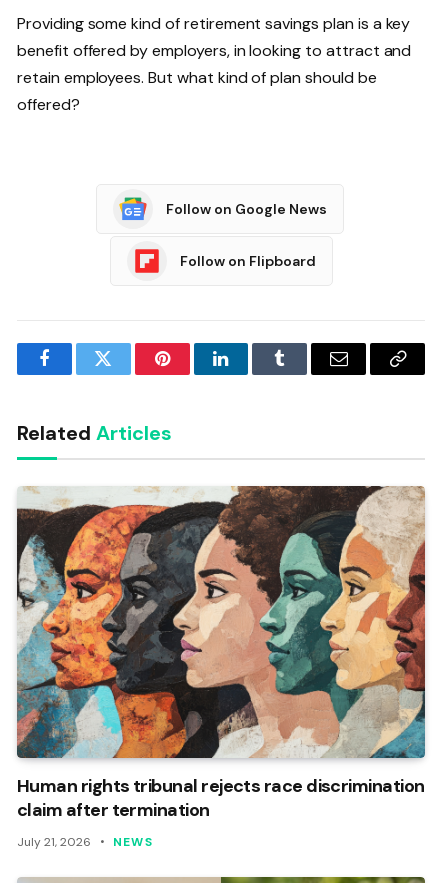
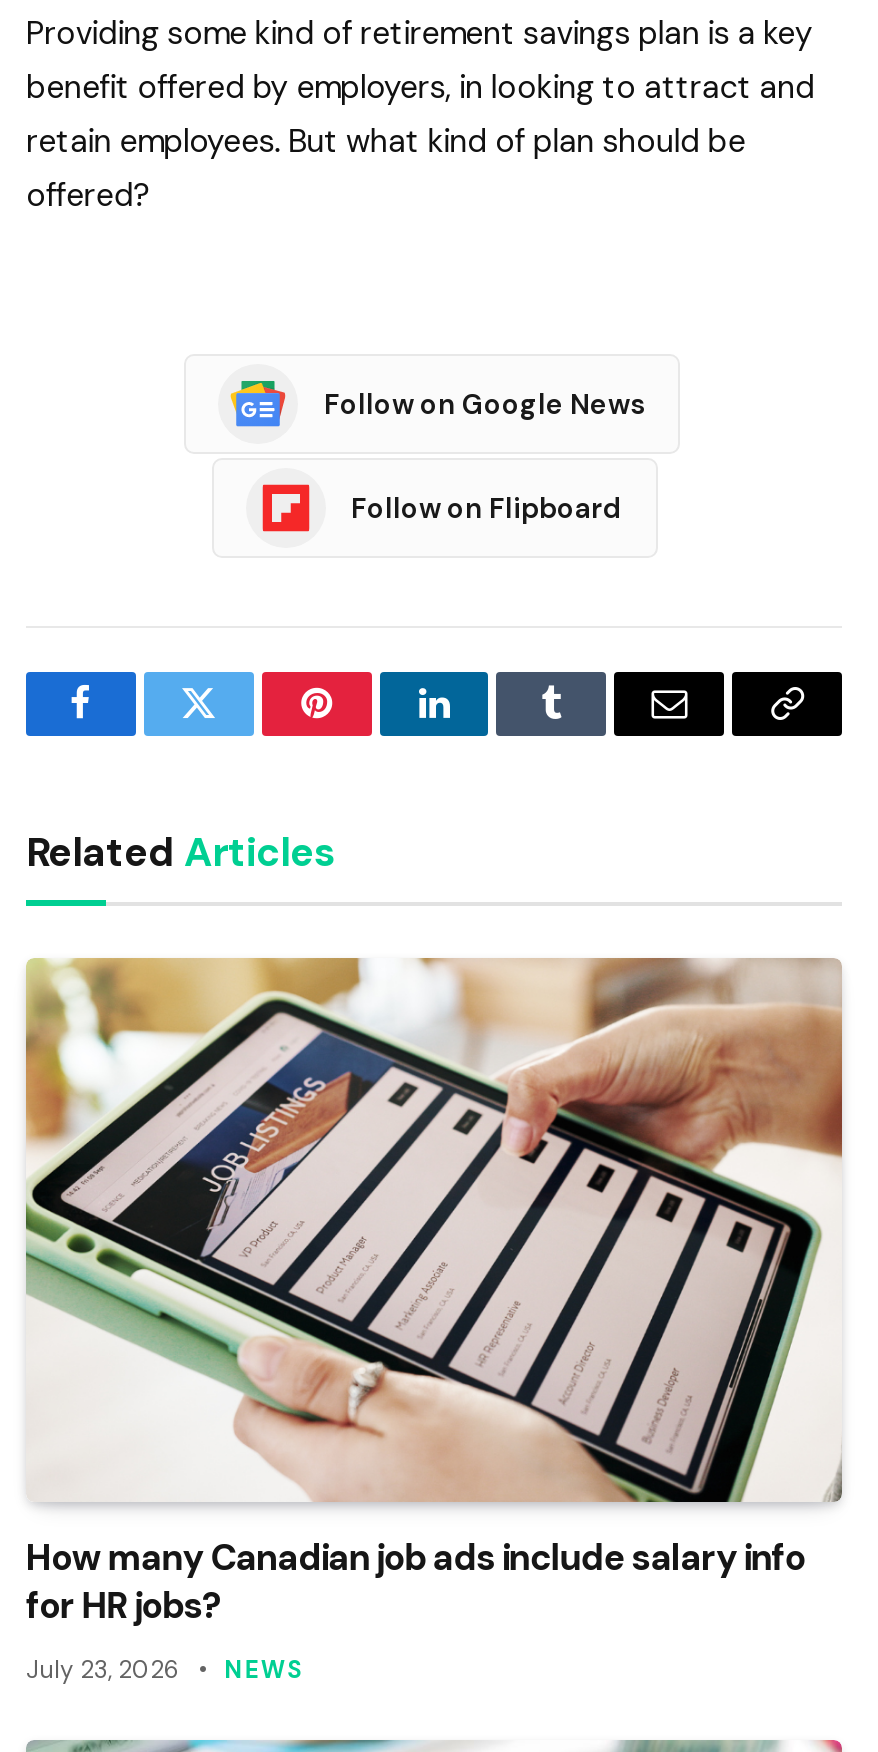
[16,485,426,822] [image] | Human rights tribunal rejects race discrimination | claim after termination -> [24,956,842,1630] [image] | How many Canadian job ads include salary info | for HR jobs?
[17,834,153,850] July 21, 2026 NEWS -> [26,1654,304,1686] July 23, 2026 NEWS

